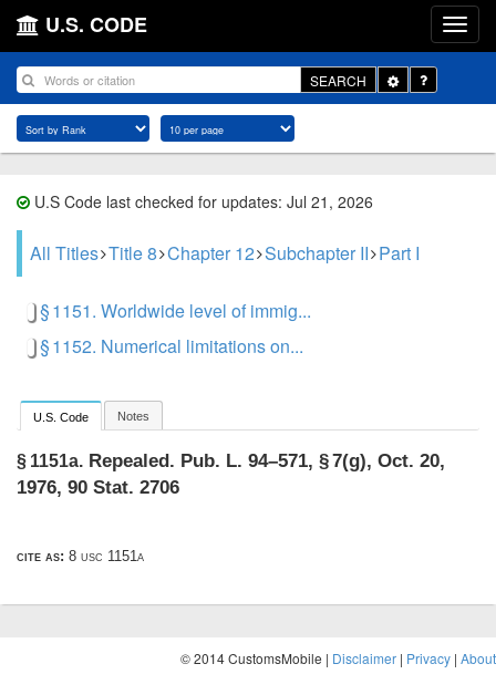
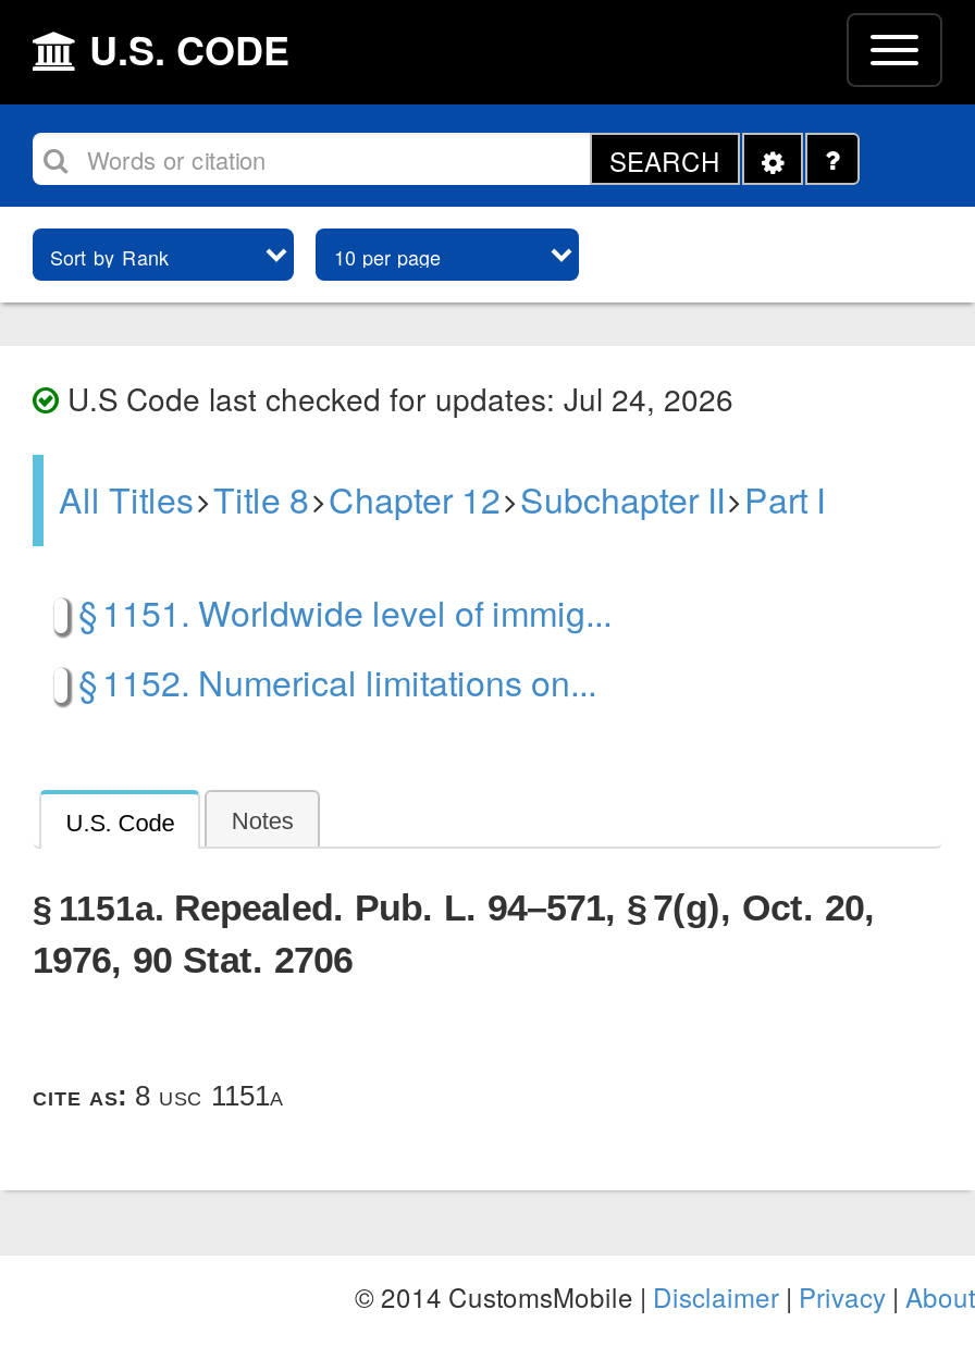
[30,190,373,212] U.S Code last checked for updates: Jul 21, 2026 -> [59,376,733,420] U.S Code last checked for updates: Jul 24, 2026

